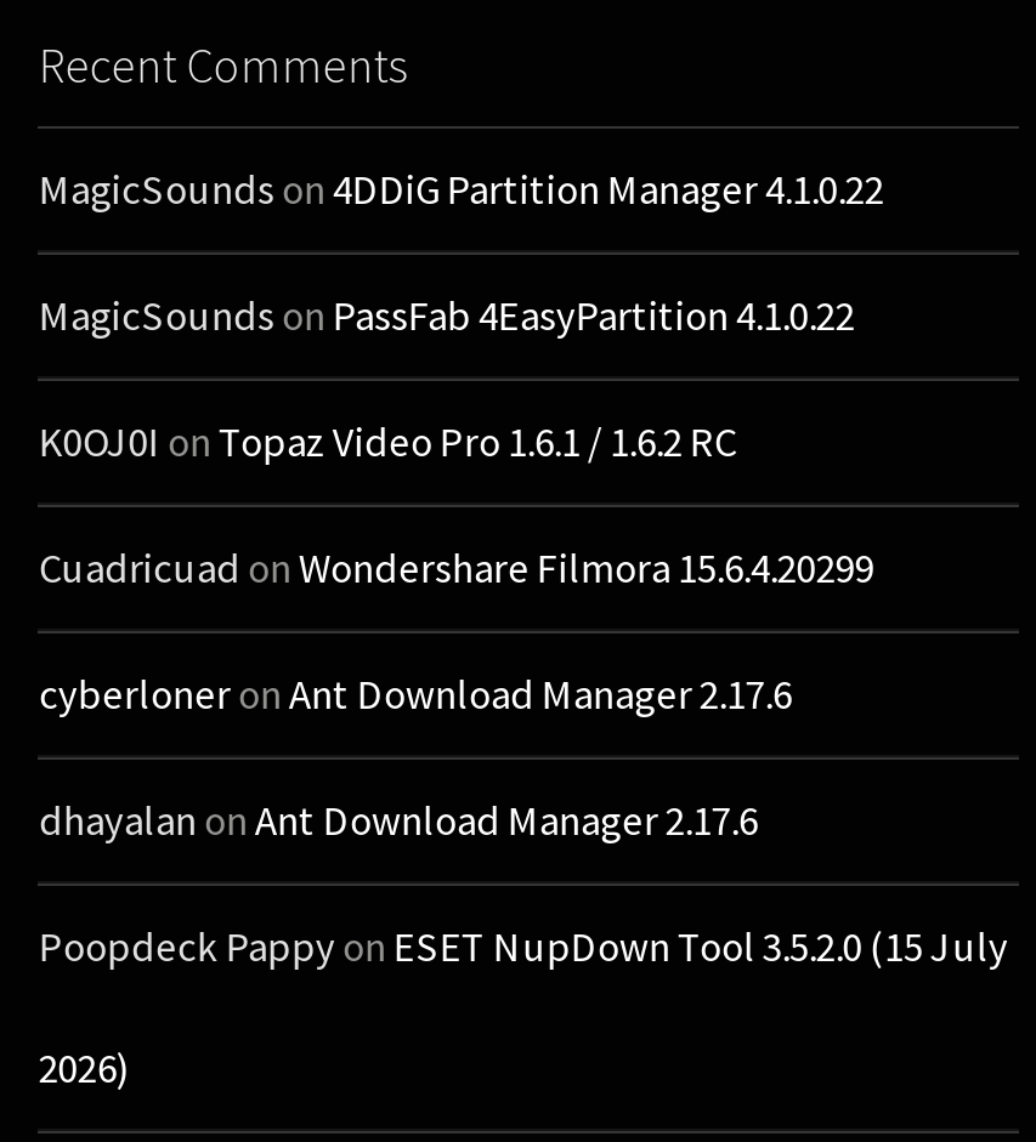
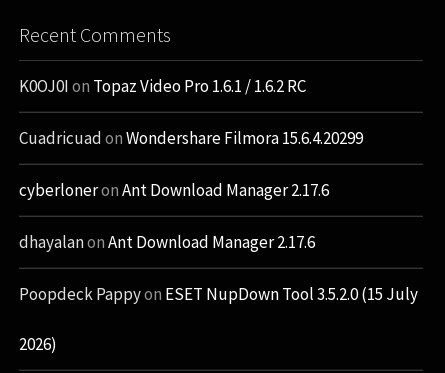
[39,162,884,342] MagicSounds on 4DDiG Partition Manager 4.1.0.22 | MagicSounds on PassFab 4EasyPartition 4.1.0.22 -> none

